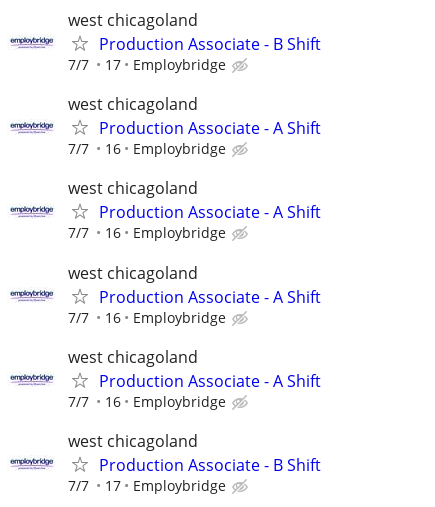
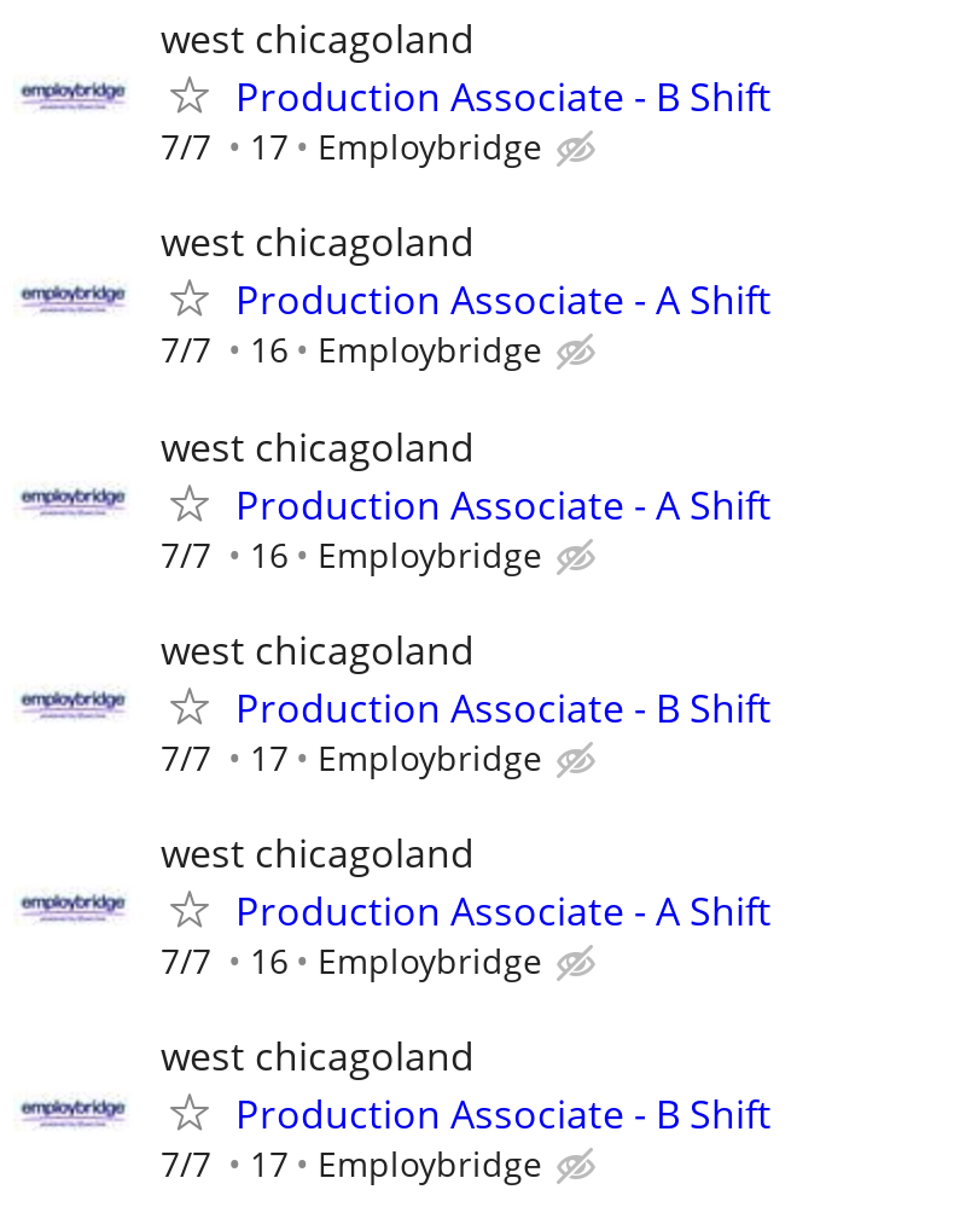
[99,285,321,307] Production Associate - A Shift -> [235,680,772,733] Production Associate - B Shift
[68,307,226,326] 7/7 16 Employbridge -> [161,733,542,779] 7/7 17 Employbridge

